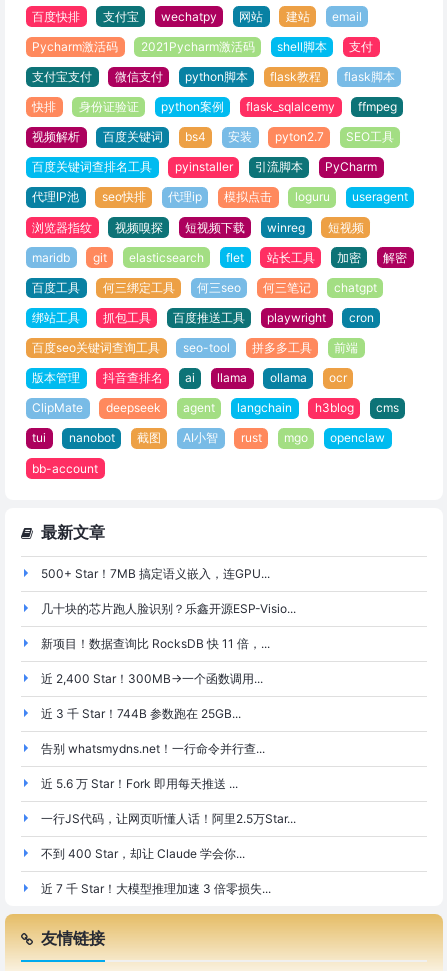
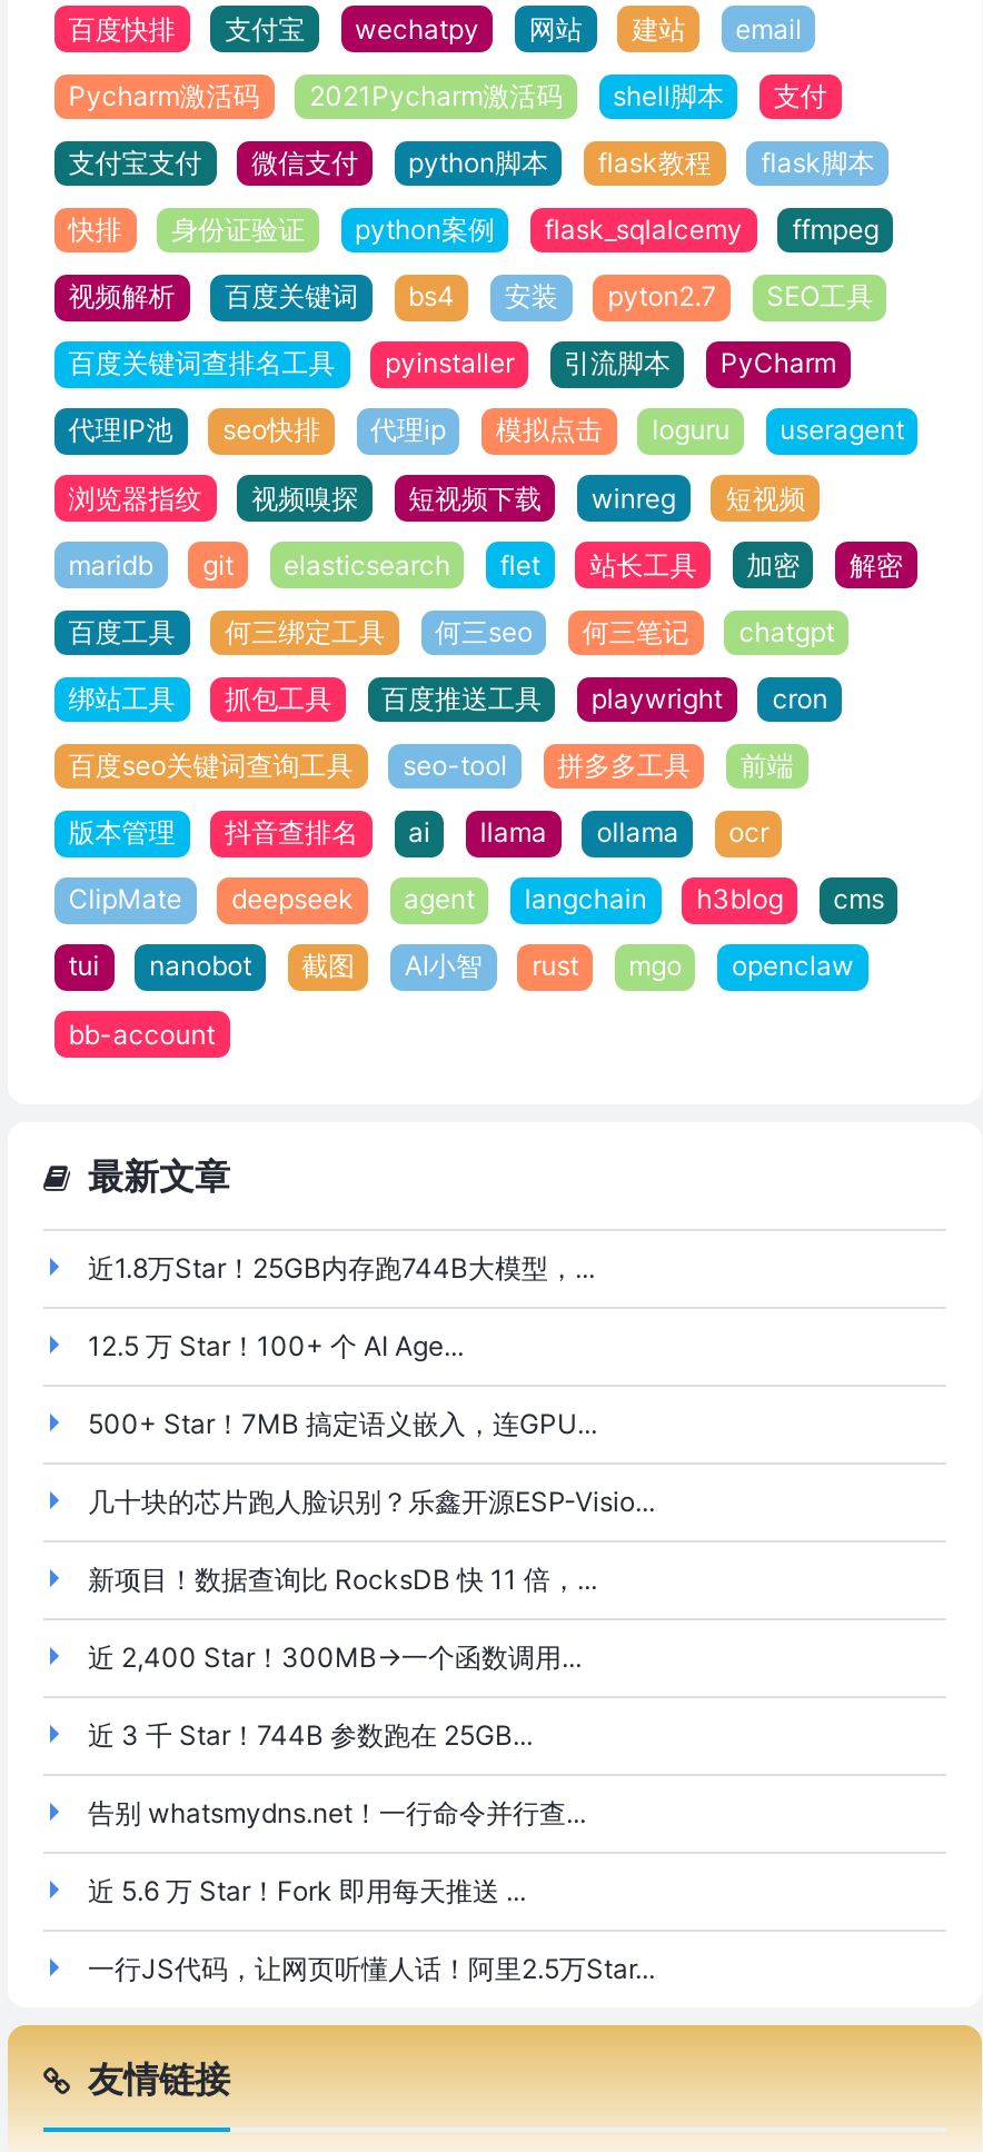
none -> [88,1250,595,1362] 近1.8万Star！25GB内存跑744B大模型，... | 12.5 万 Star！100+ 个 AI Age...
moved [41,566,296,826] -> [88,1406,655,1985]: 500+ Star！7MB 搞定语义嵌入，连GPU... | 几十块的芯片跑人脸识别？乐鑫开源ESP-Visio... | 新项目！数据查询比 RocksDB 快 11 倍，... | 近 3 千 Star！744B 参数跑在 25GB... | 告别 whatsmydns.net！一行命令并行查... | 近 5.6 万 Star！Fork 即用每天推送 ... | 一行JS代码，让网页听懂人话！阿里2.5万Star...
[41,846,271,896] 不到 400 Star，却让 Claude 学会你... | 近 7 千 Star！大模型推理加速 3 倍零损失... -> none

